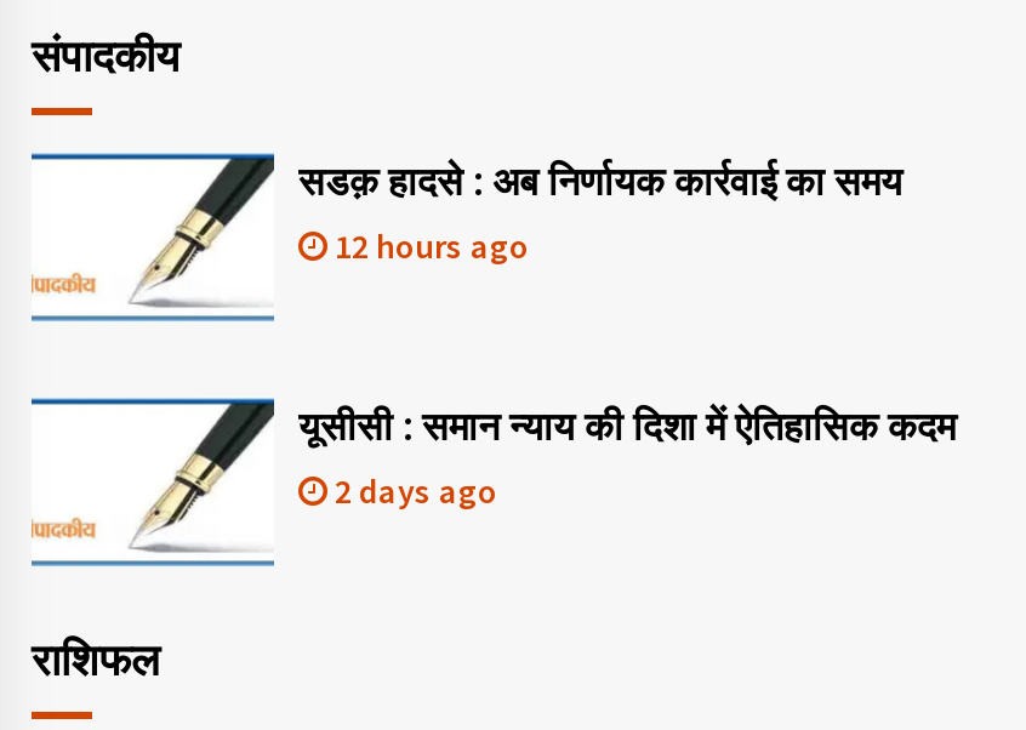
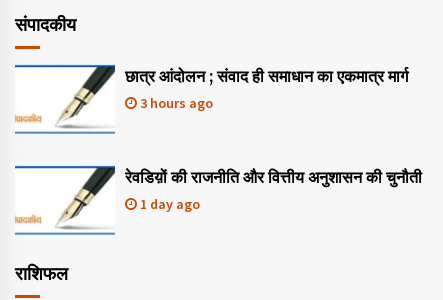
[298,157,902,268] सडक़ हादसे : अब निर्णायक कार्रवाई का समय | 12 hours ago -> [125,66,408,112] छात्र आंदोलन ; संवाद ही समाधान का एकमात्र मार्ग | 3 hours ago
[298,402,956,513] यूसीसी : समान न्याय की दिशा में ऐतिहासिक कदम | 2 days ago -> [125,167,422,213] रेवडिय़ों की राजनीति और वित्तीय अनुशासन की चुनौती | 1 day ago

